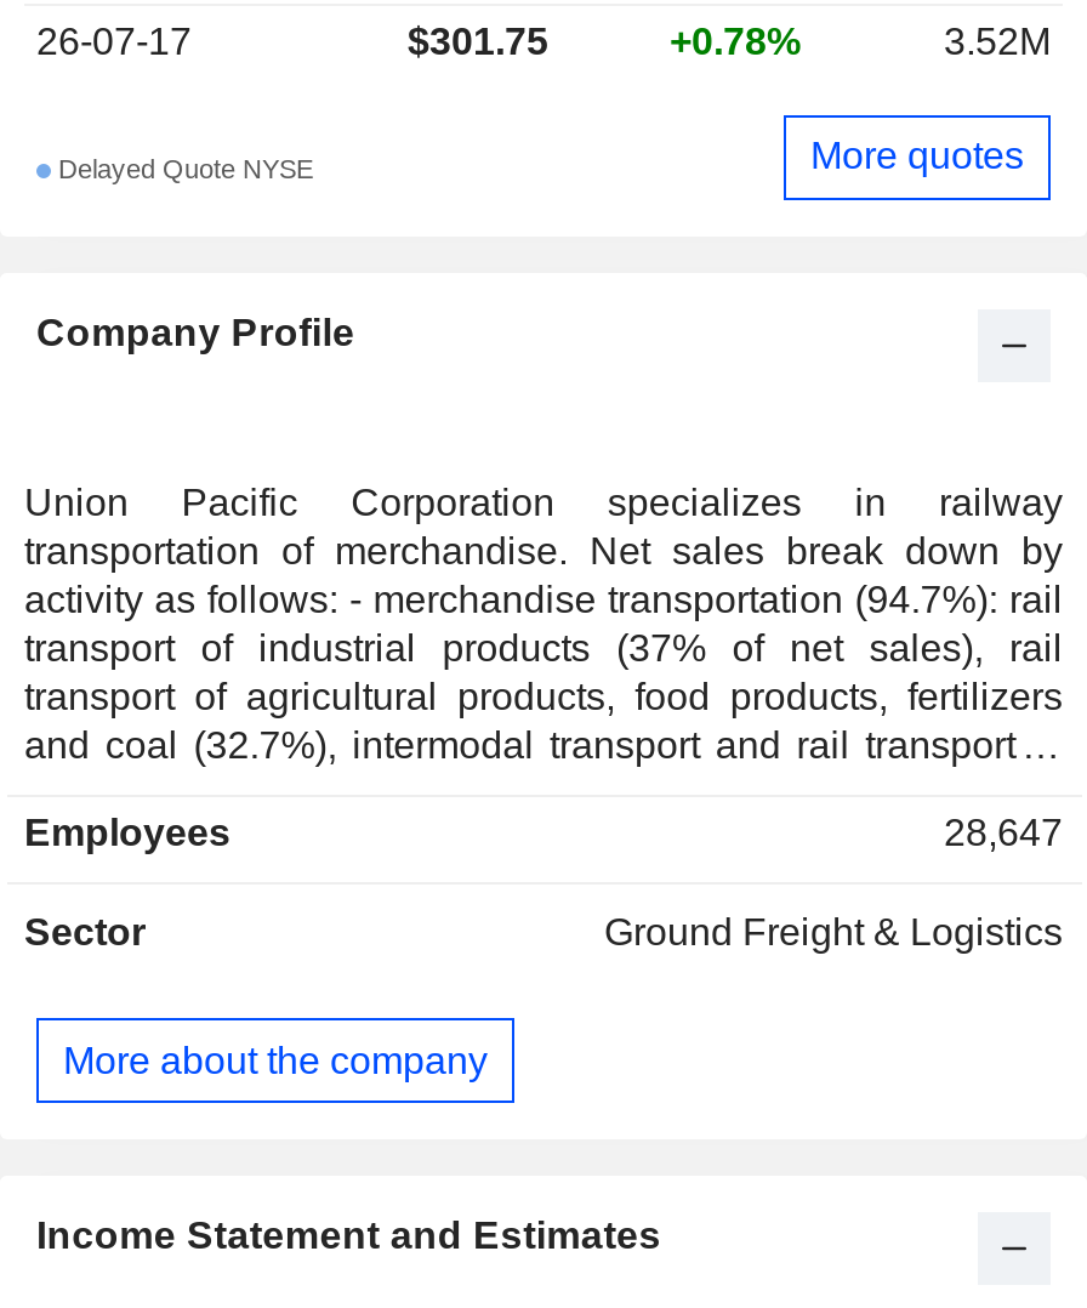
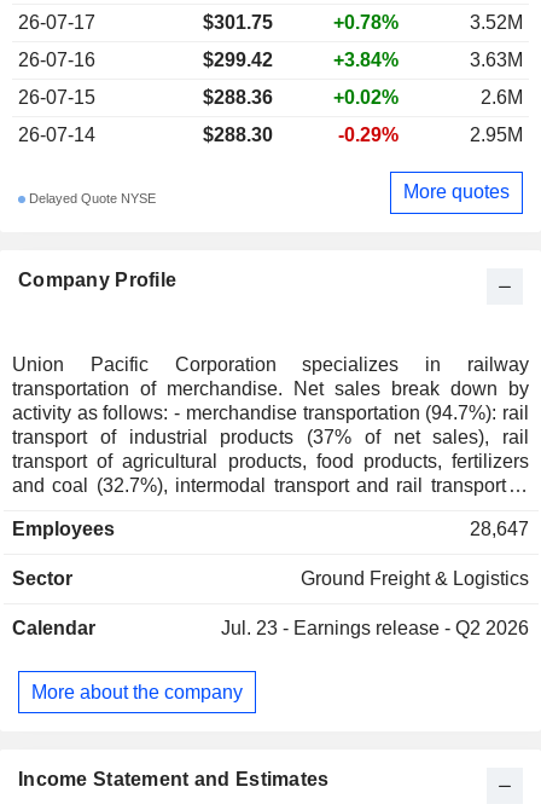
none -> [18,49,523,145] 26-07-16 | $299.42 | +3.84% | 3.63M | 26-07-15 | $288.36 | +0.02% | 2.6M | 26-07-14 | $288.30 | -0.29% | 2.95M
none -> [12,618,529,638] Calendar | Jul. 23 - Earnings release - Q2 2026

